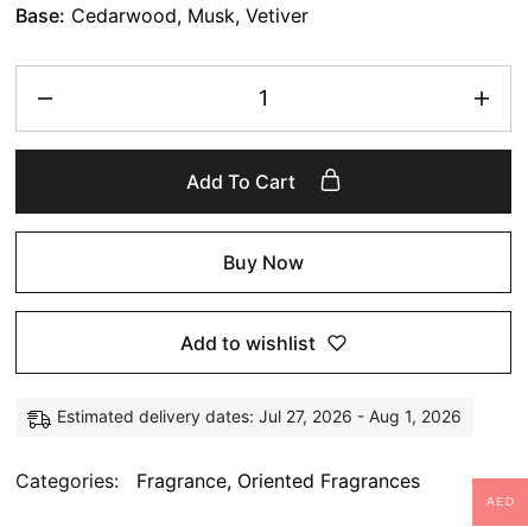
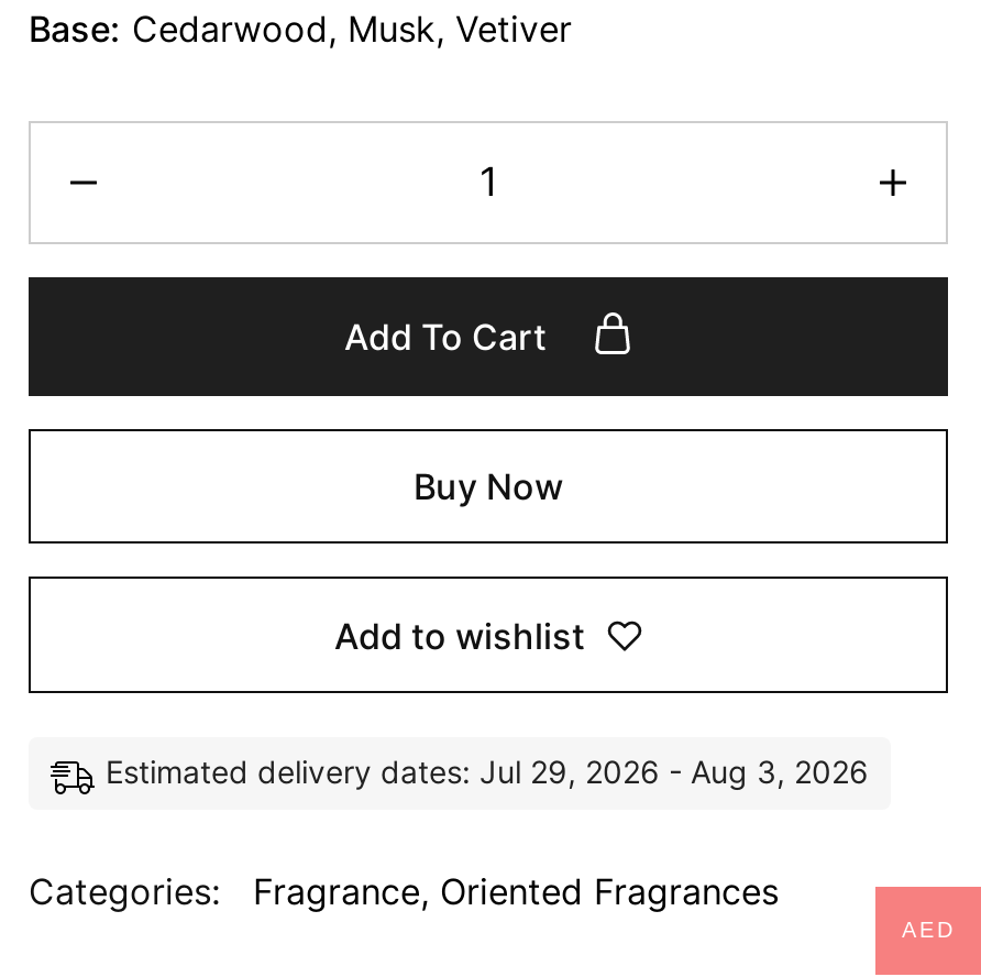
[57,406,462,427] Estimated delivery dates: Jul 27, 2026 - Aug 1, 2026 -> [106,753,869,791] Estimated delivery dates: Jul 29, 2026 - Aug 3, 2026

